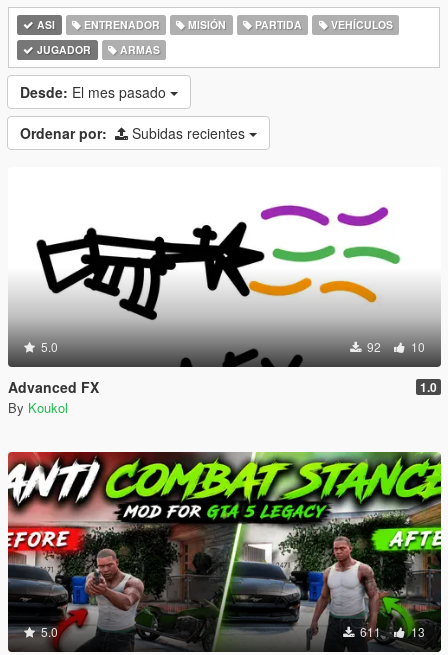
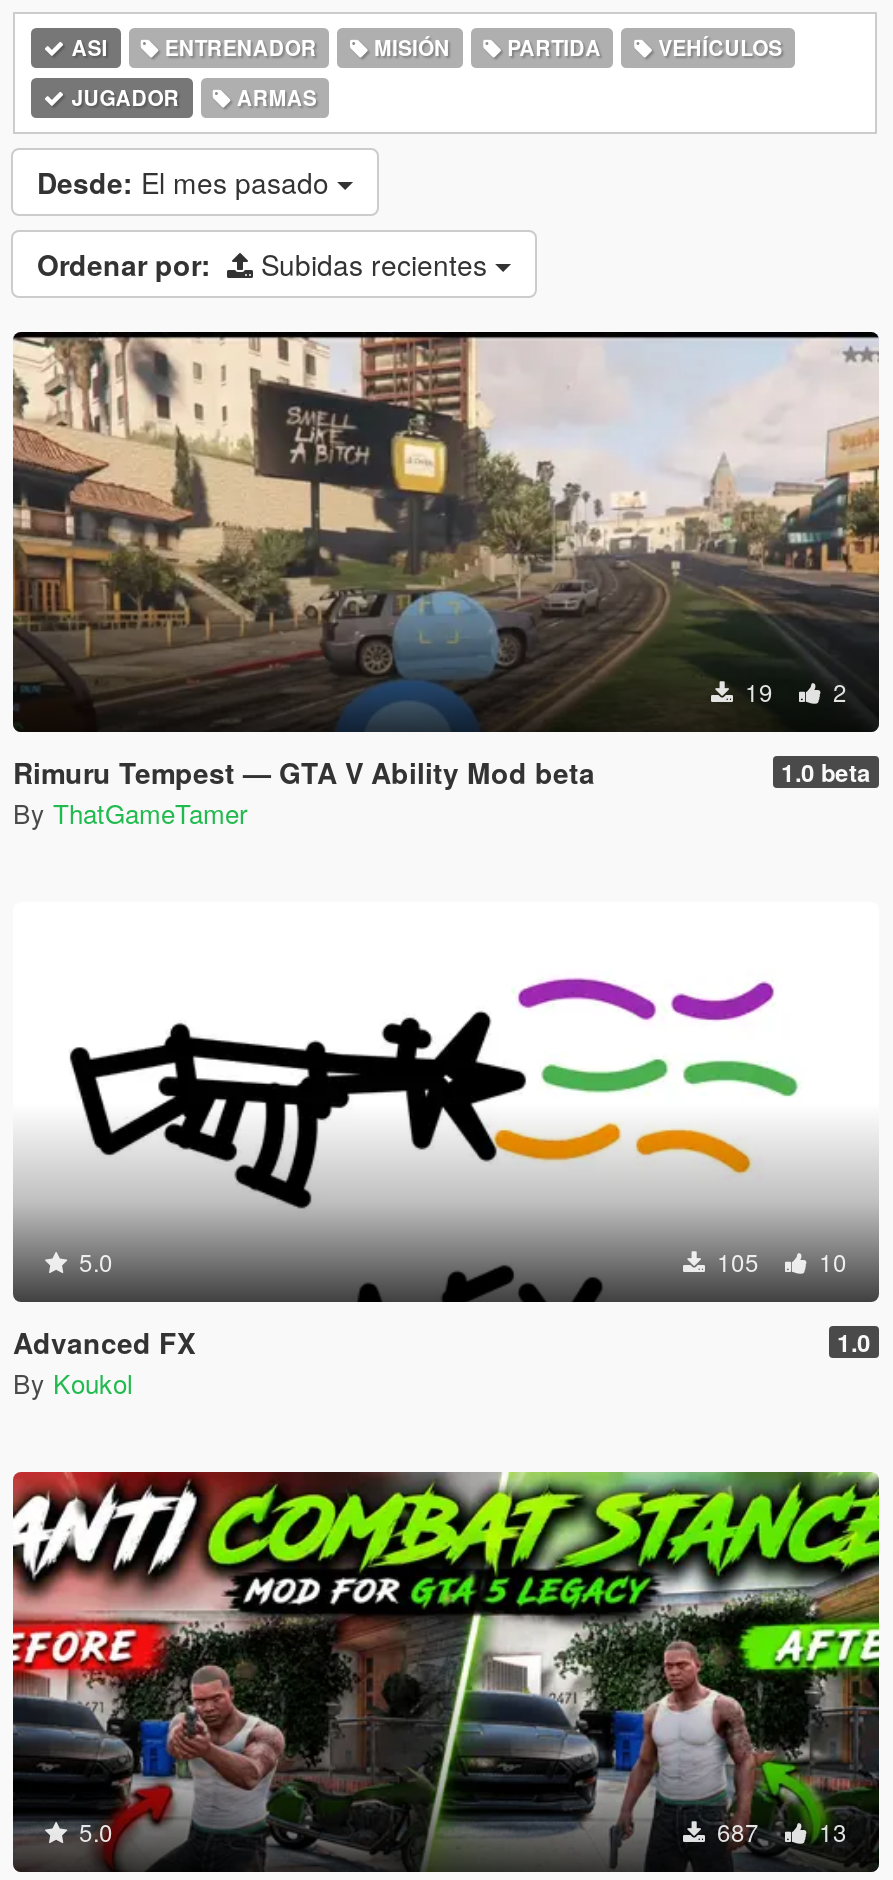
none -> [11,330,881,832] [image] | 19 | 2 | Rimuru Tempest — GTA V Ability Mod beta | 1.0 beta | By ThatGameTamer
[364,338,425,355] 92 10 -> [711,1244,847,1278] 105 10
[357,623,425,640] 611 13 -> [711,1814,847,1848] 687 13

